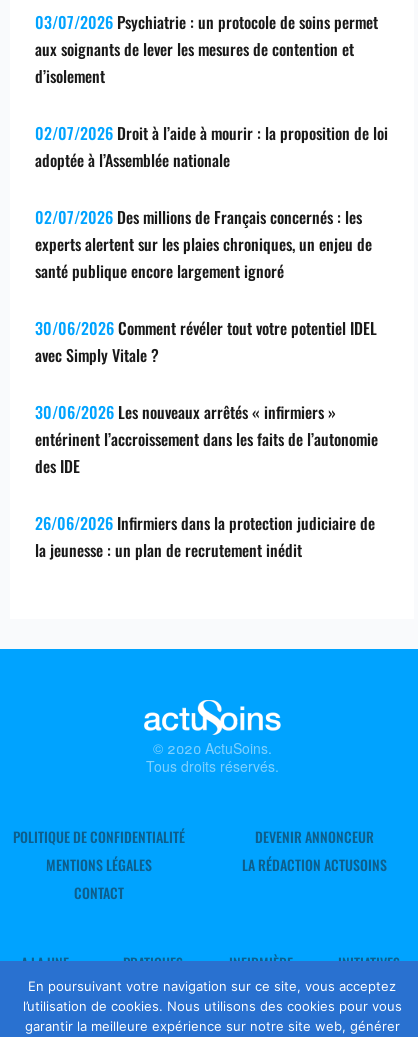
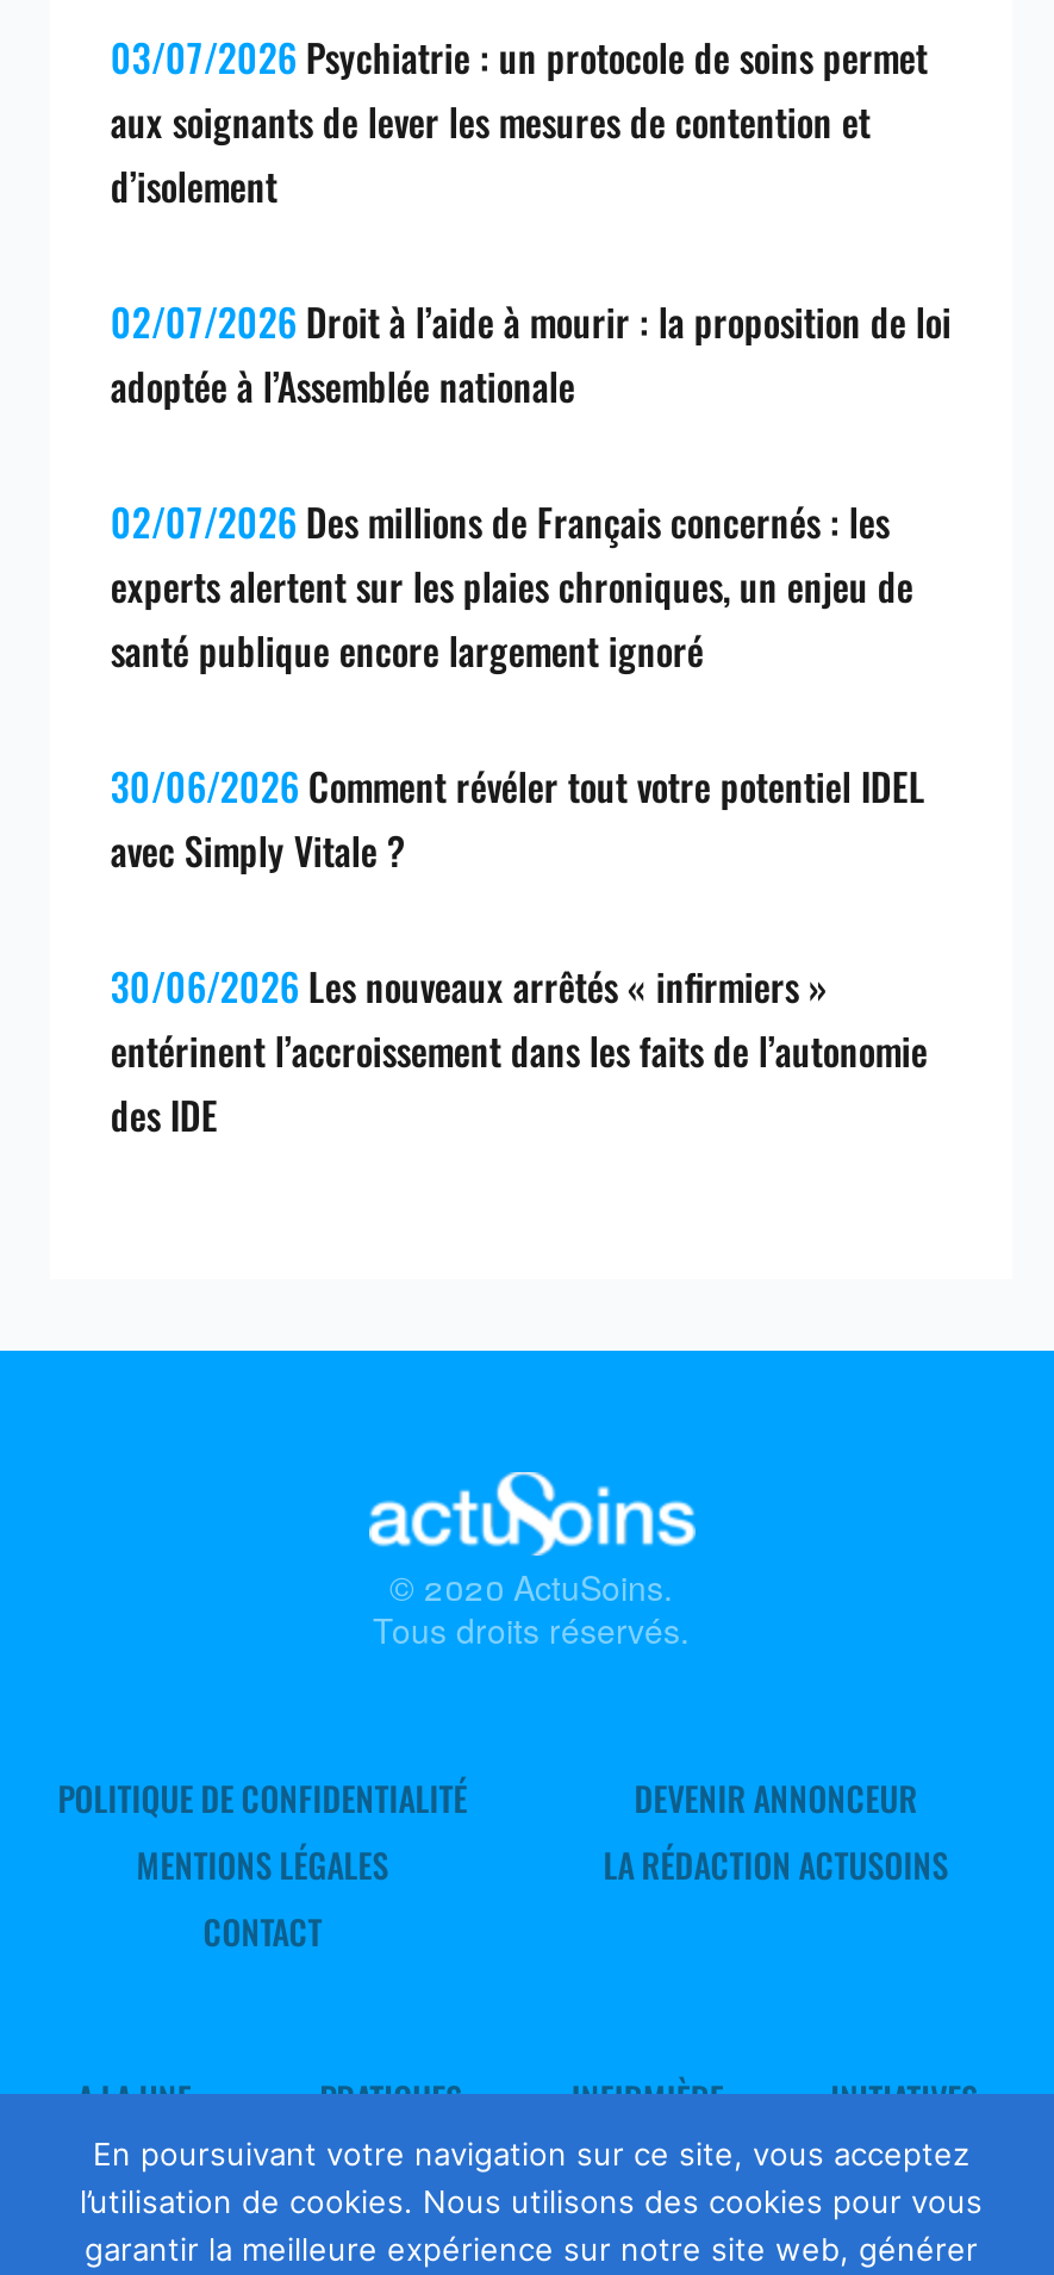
[35,511,375,562] 26/06/2026 Infirmiers dans la protection judiciaire de | la jeunesse : un plan de recrutement inédit -> none

